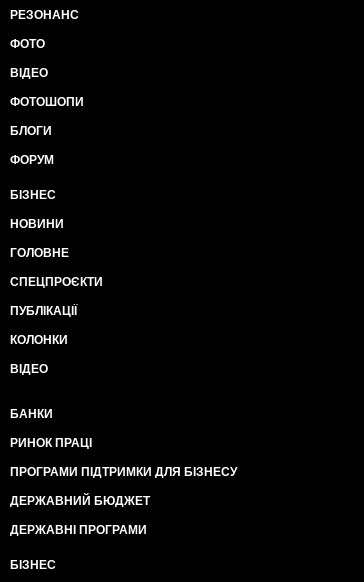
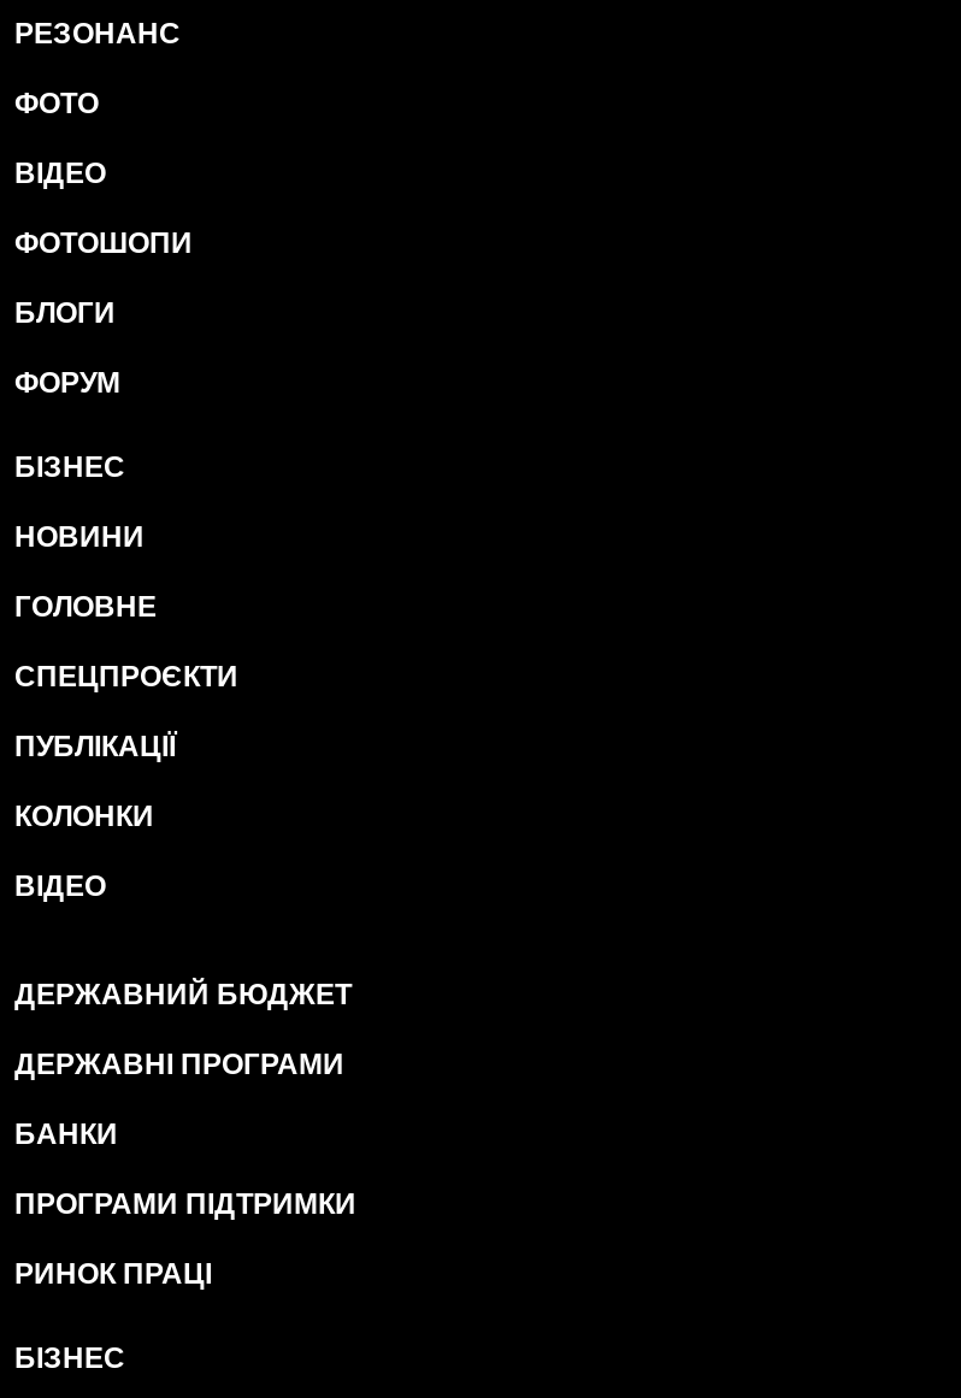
moved [10,407,92,450] -> [14,1117,212,1291]: БАНКИ | РИНОК ПРАЦІ
[10,465,237,479] ПРОГРАМИ ПІДТРИМКИ ДЛЯ БІЗНЕСУ -> none
moved [10,494,150,537] -> [14,978,352,1081]: ДЕРЖАВНИЙ БЮДЖЕТ | ДЕРЖАВНІ ПРОГРАМИ
none -> [14,1187,356,1221] ПРОГРАМИ ПІДТРИМКИ

